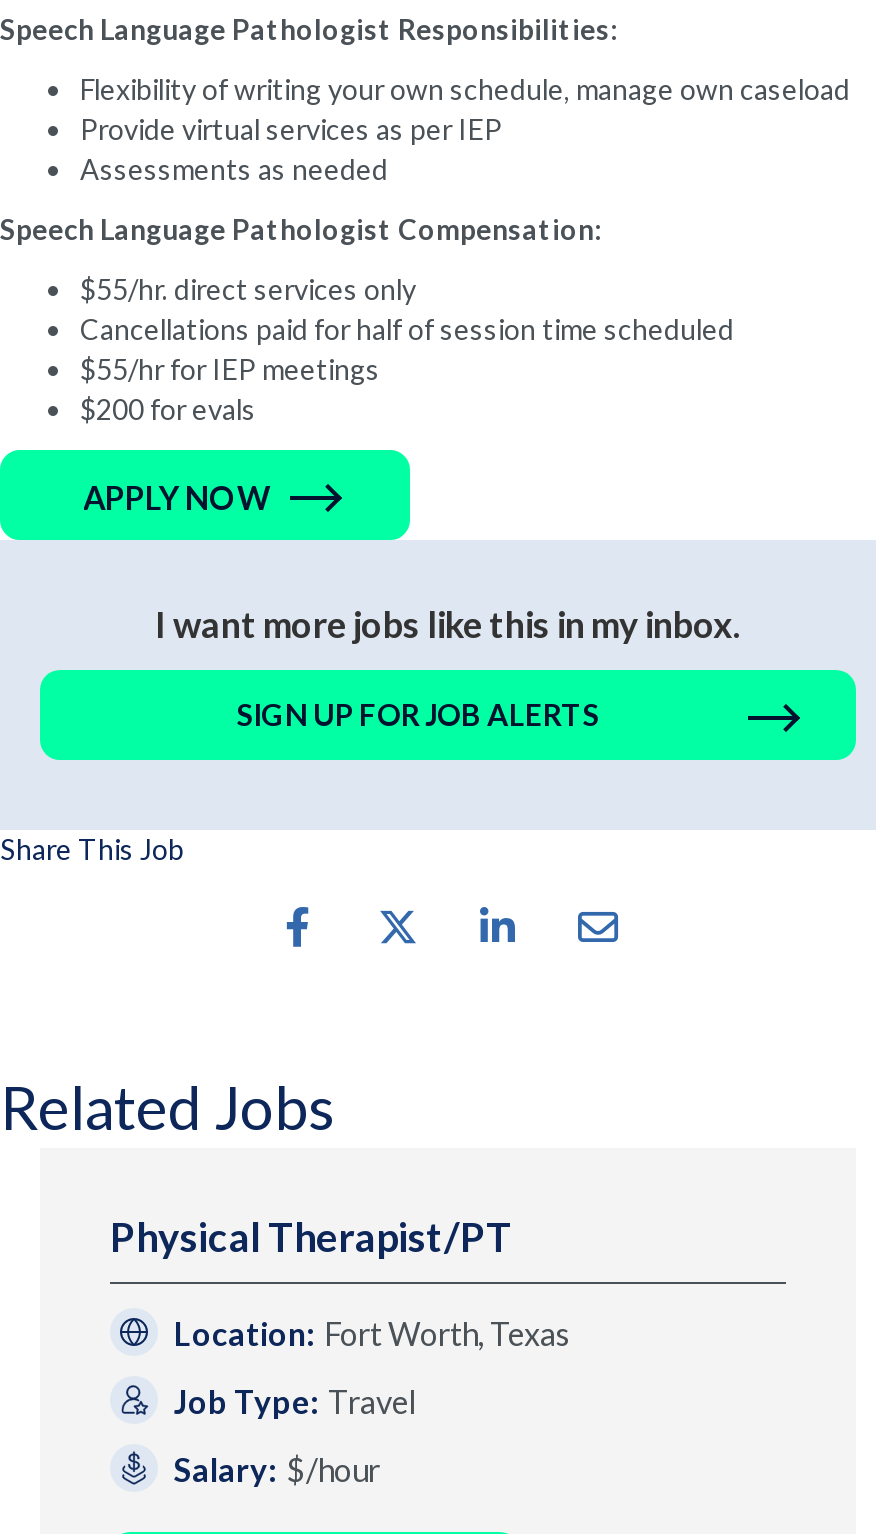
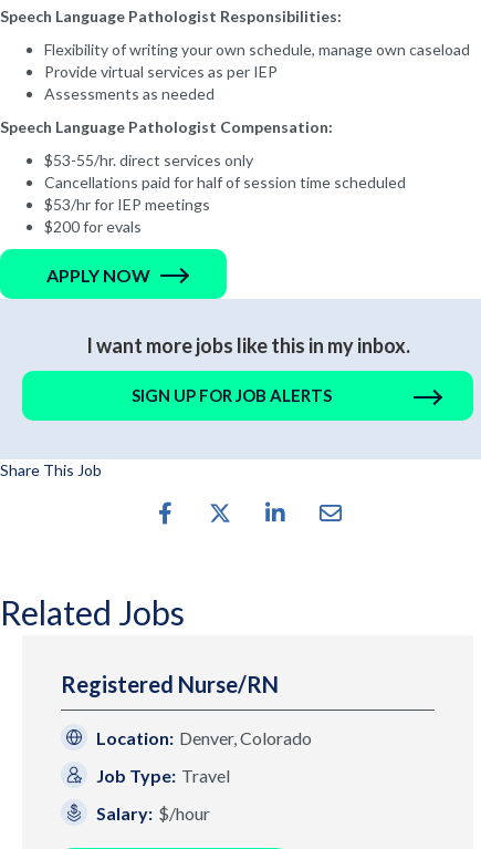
[80,273,416,307] $55/hr. direct services only -> [44,151,253,170] $53-55/hr. direct services only
[80,353,380,387] $55/hr for IEP meetings -> [44,195,210,214] $53/hr for IEP meetings
[110,1213,512,1261] Physical Therapist/PT -> [61,671,279,698] Registered Nurse/RN
[174,1314,570,1352] Location: Fort Worth, Texas -> [96,727,312,748] Location: Denver, Colorado

